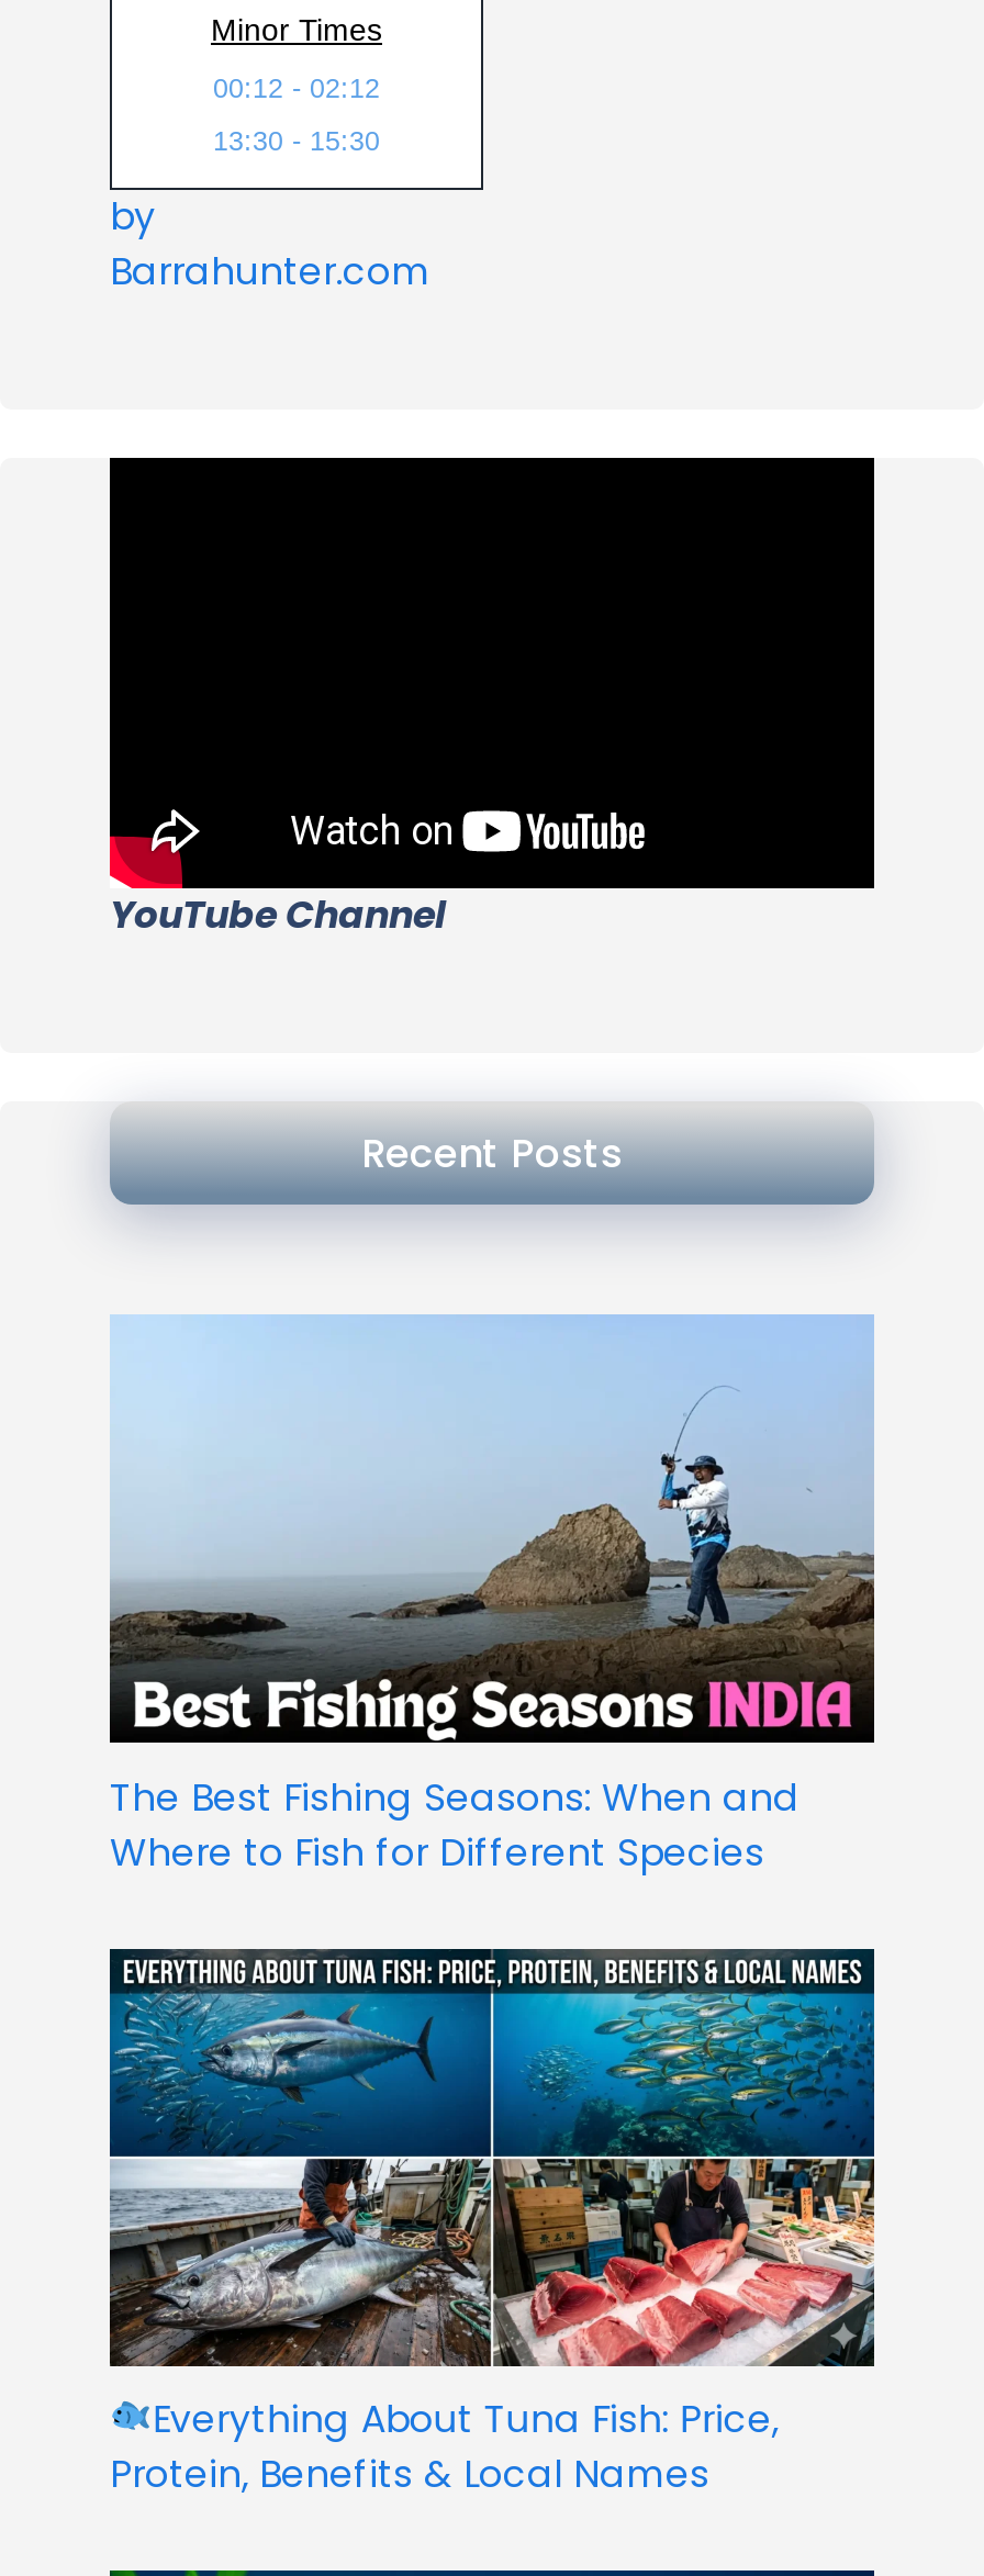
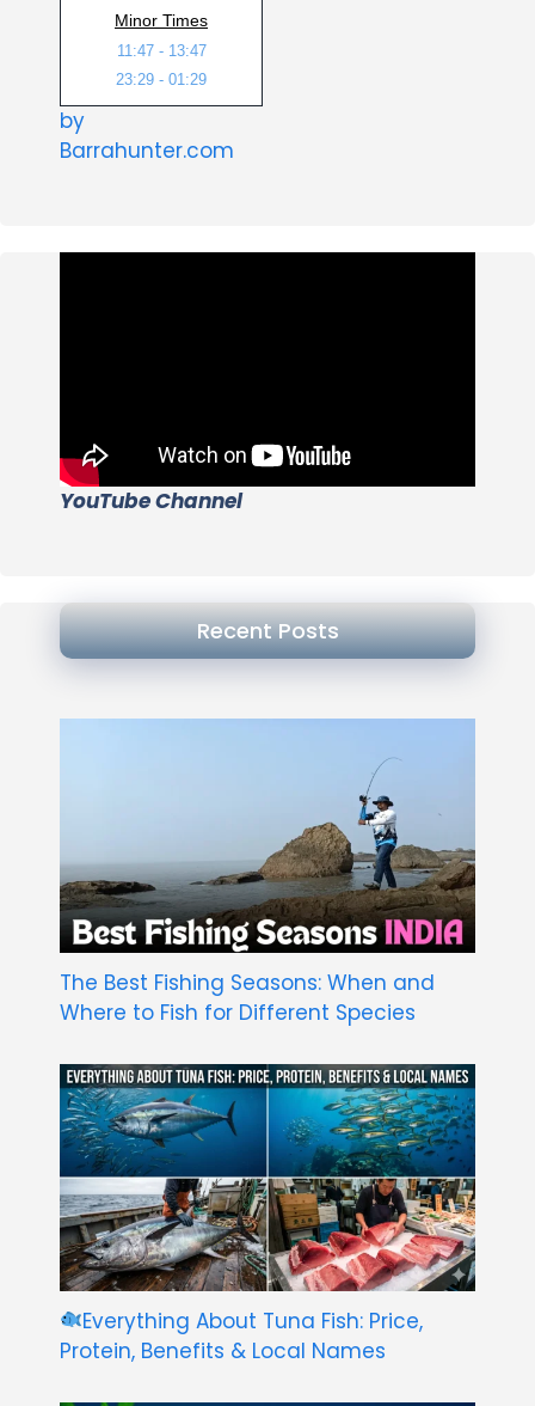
[213,72,380,103] 00:12 - 02:12 -> [116,43,206,60] 11:47 - 13:47
[213,126,380,157] 13:30 - 15:30 -> [116,72,207,89] 23:29 - 01:29

